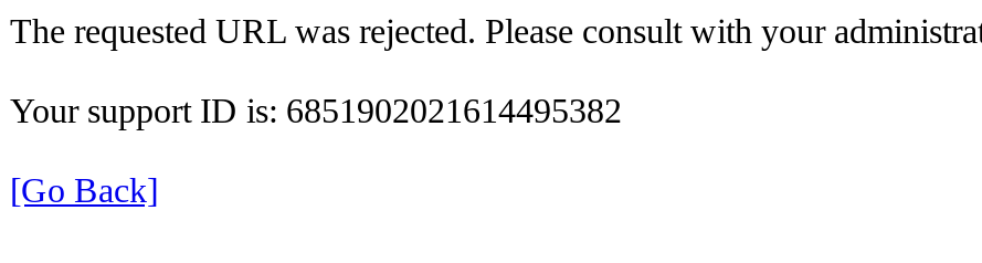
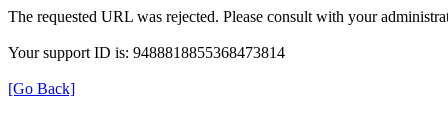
[10,92,622,129] Your support ID is: 6851902021614495382 -> [8,44,285,61] Your support ID is: 9488818855368473814

